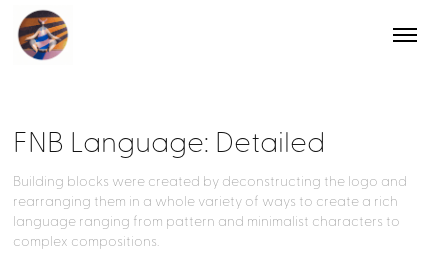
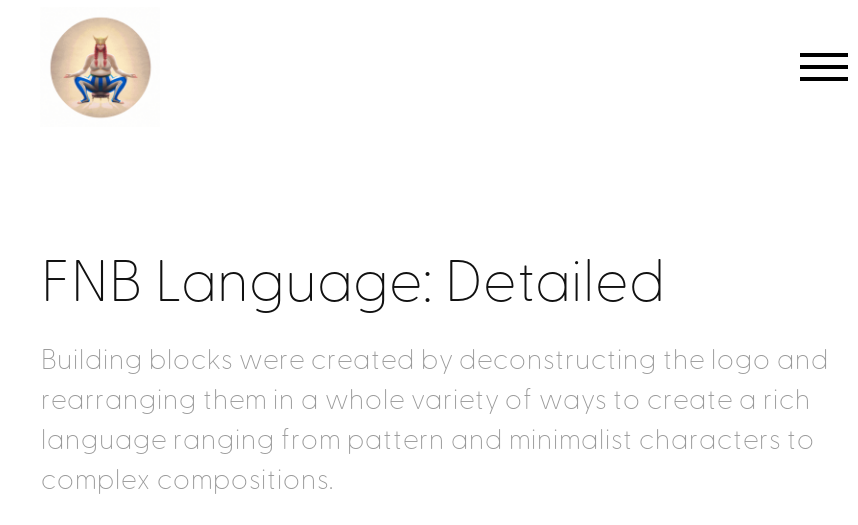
[18,9,68,61] [image] -> [50,17,152,119] [image]

